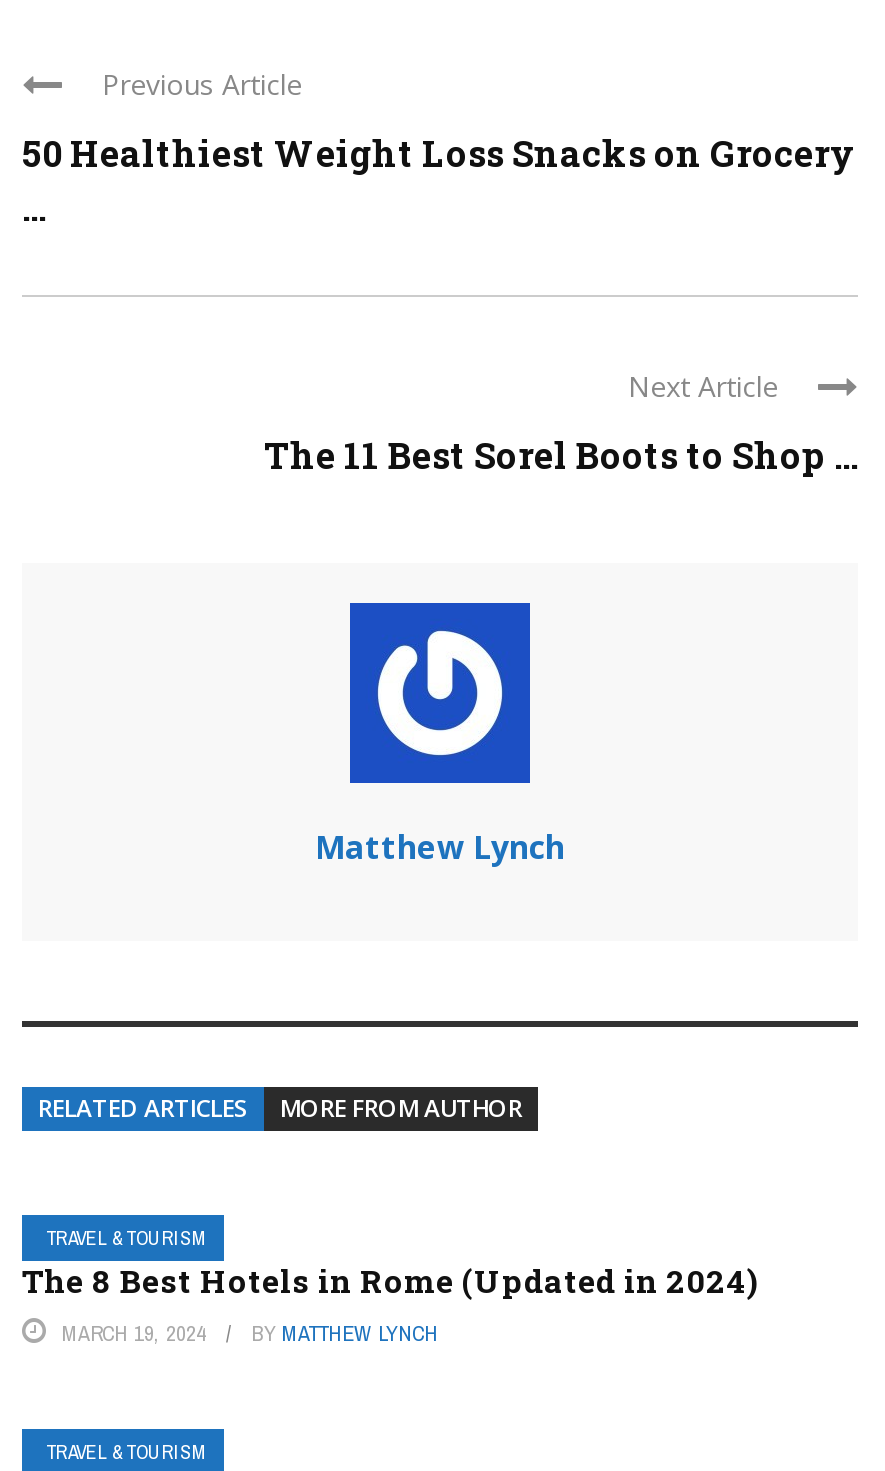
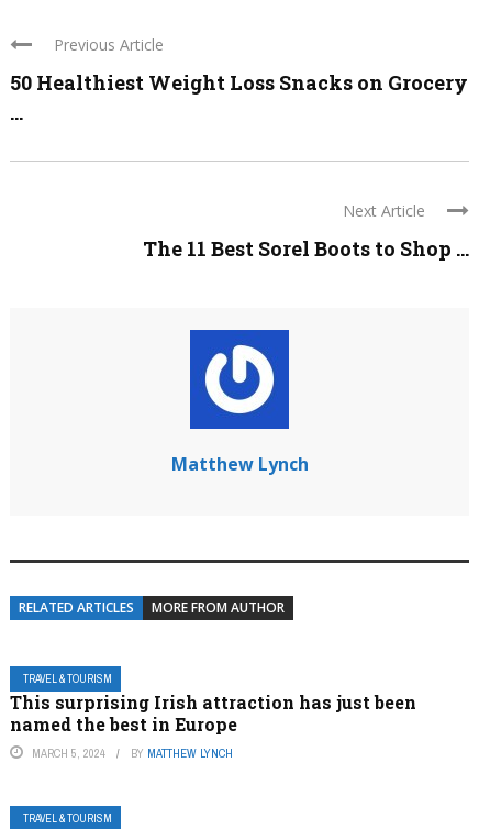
[22,1259,758,1347] The 8 Best Hotels in Rome (Updated in 2024) | MARCH 19, 2024 -> [10,690,416,761] This surprising Irish attraction has just been | named the best in Europe | MARCH 5, 2024

